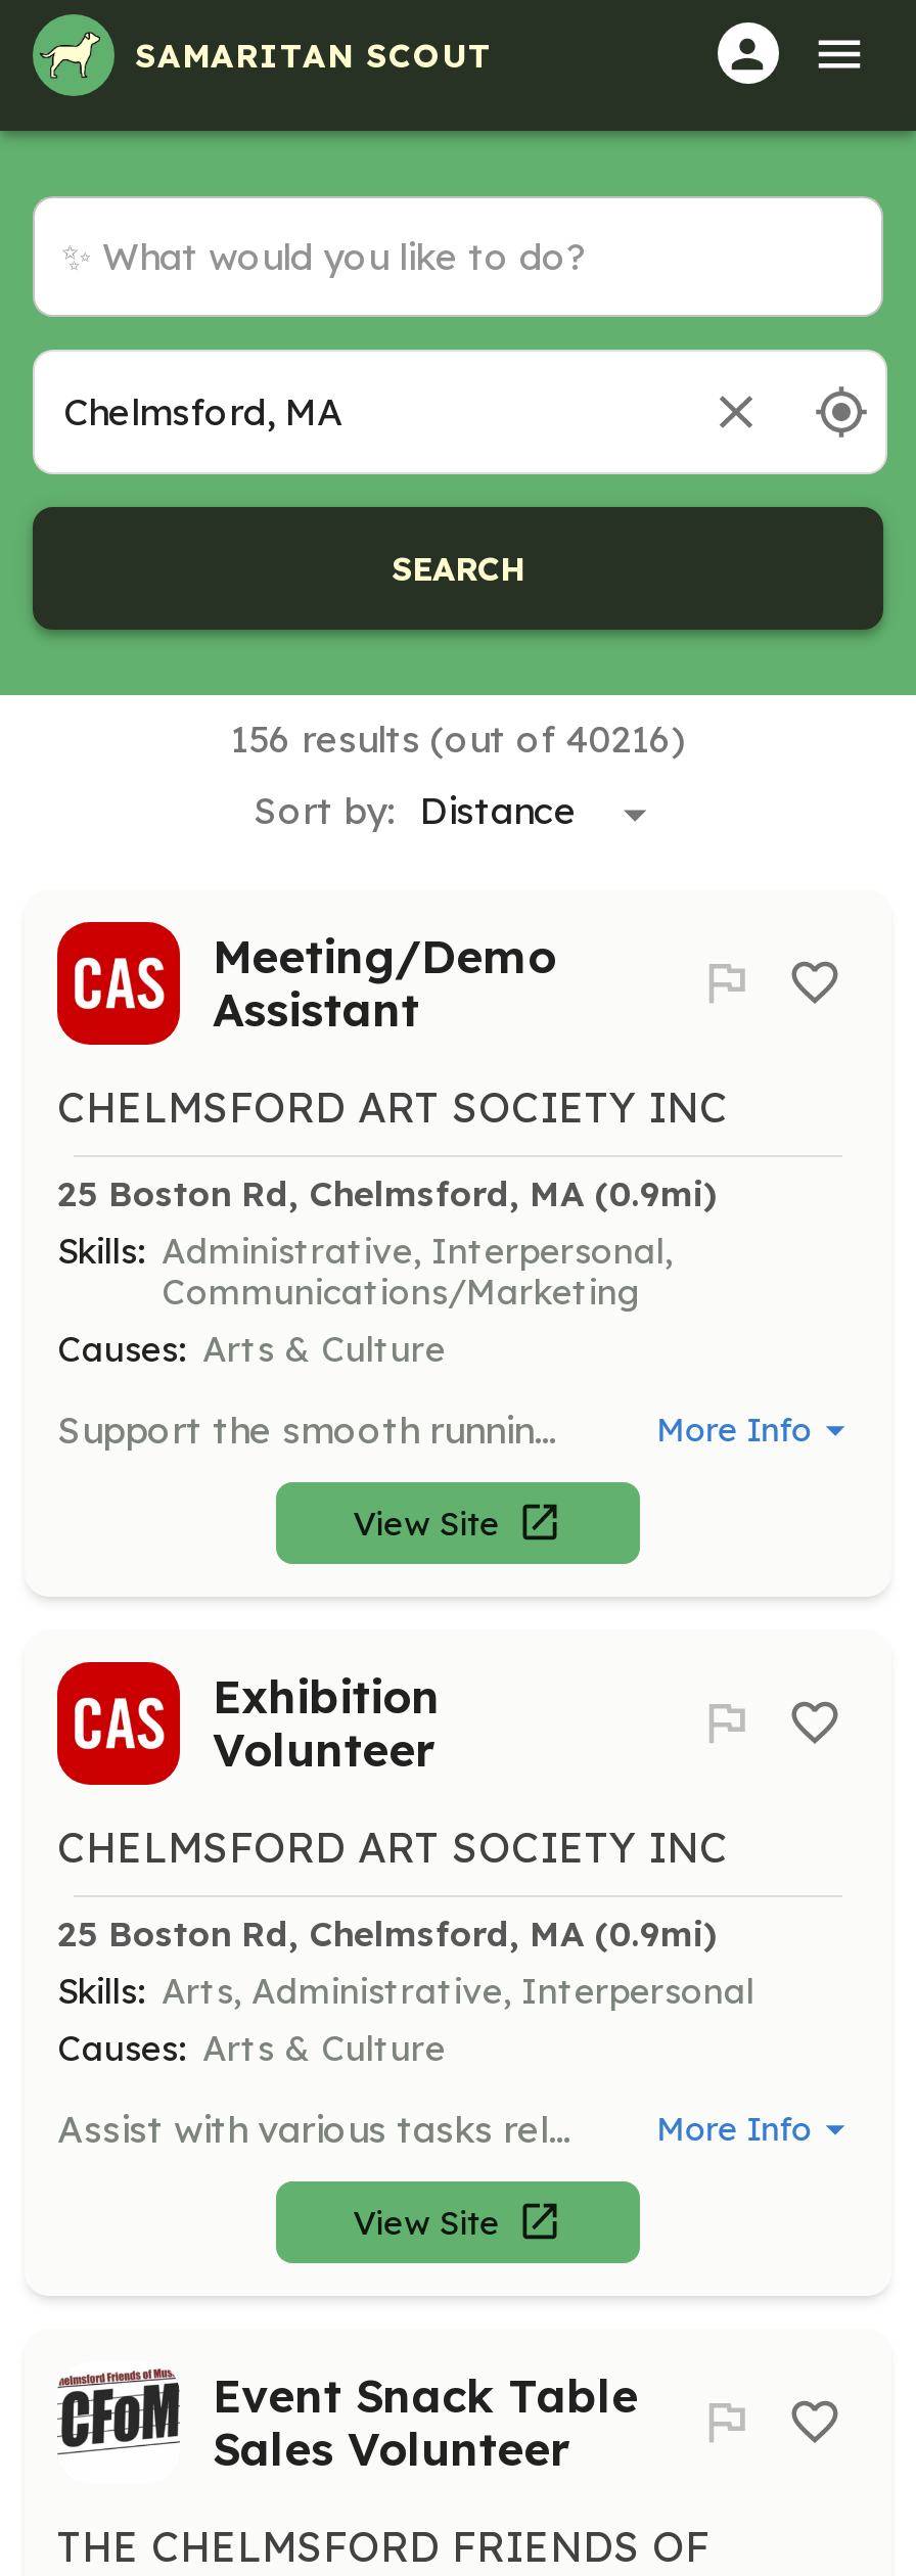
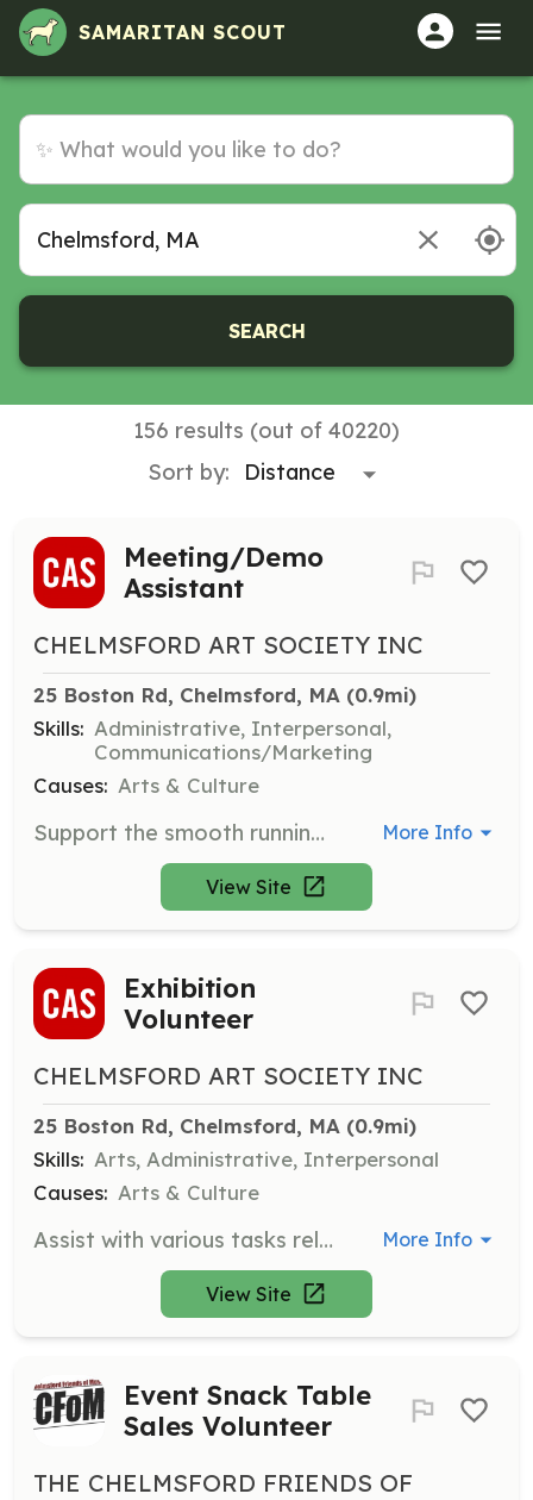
[230,715,686,762] 156 results (out of 40216) -> [133,416,400,444] 156 results (out of 40220)

